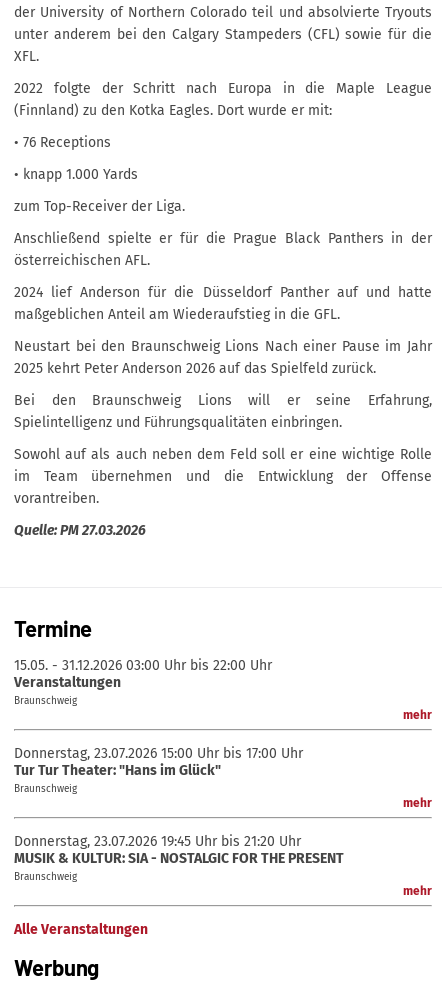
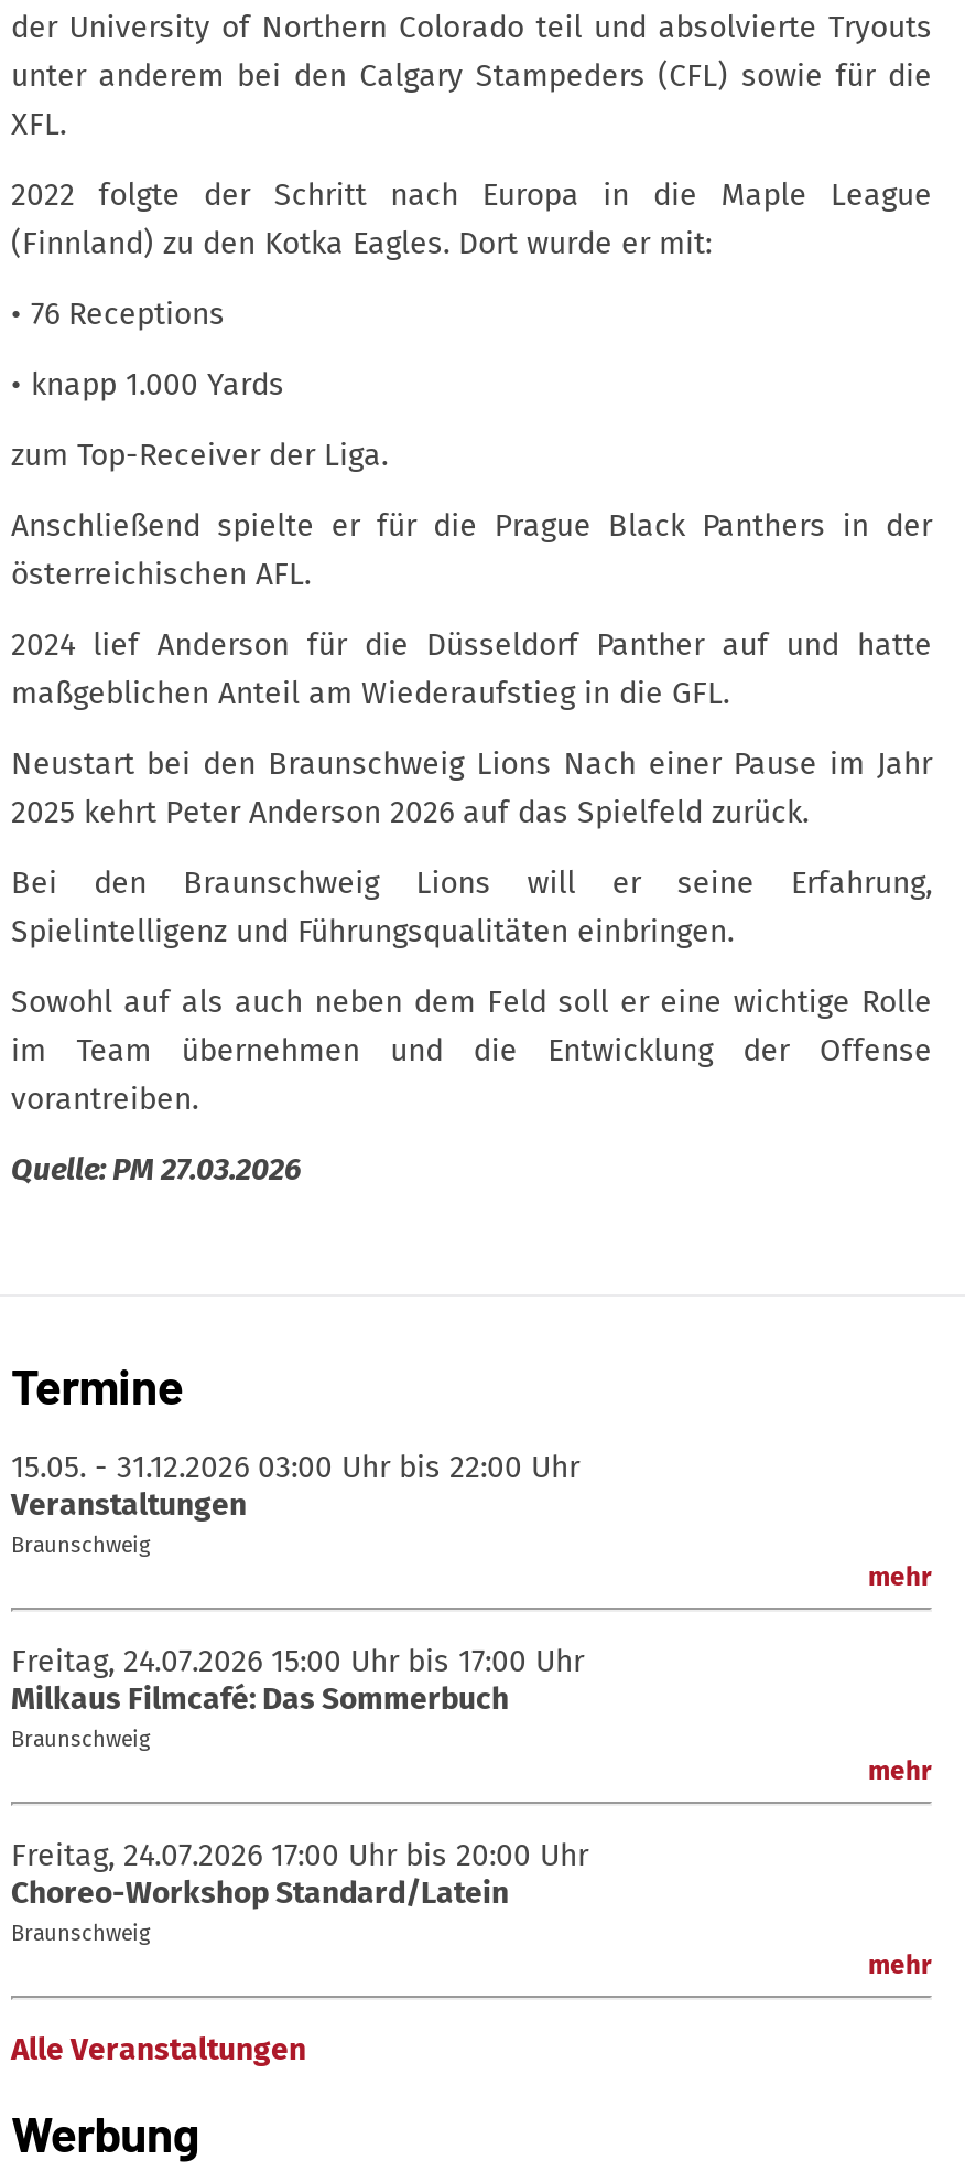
[14,745,303,779] Donnerstag, 23.07.2026 15:00 Uhr bis 17:00 Uhr | Tur Tur Theater: "Hans im Glück" -> [11,1643,584,1718] Freitag, 24.07.2026 15:00 Uhr bis 17:00 Uhr | Milkaus Filmcafé: Das Sommerbuch
[14,833,344,867] Donnerstag, 23.07.2026 19:45 Uhr bis 21:20 Uhr | MUSIK & KULTUR: SIA - NOSTALGIC FOR THE PRESENT -> [11,1837,588,1912] Freitag, 24.07.2026 17:00 Uhr bis 20:00 Uhr | Choreo-Workshop Standard/Latein

